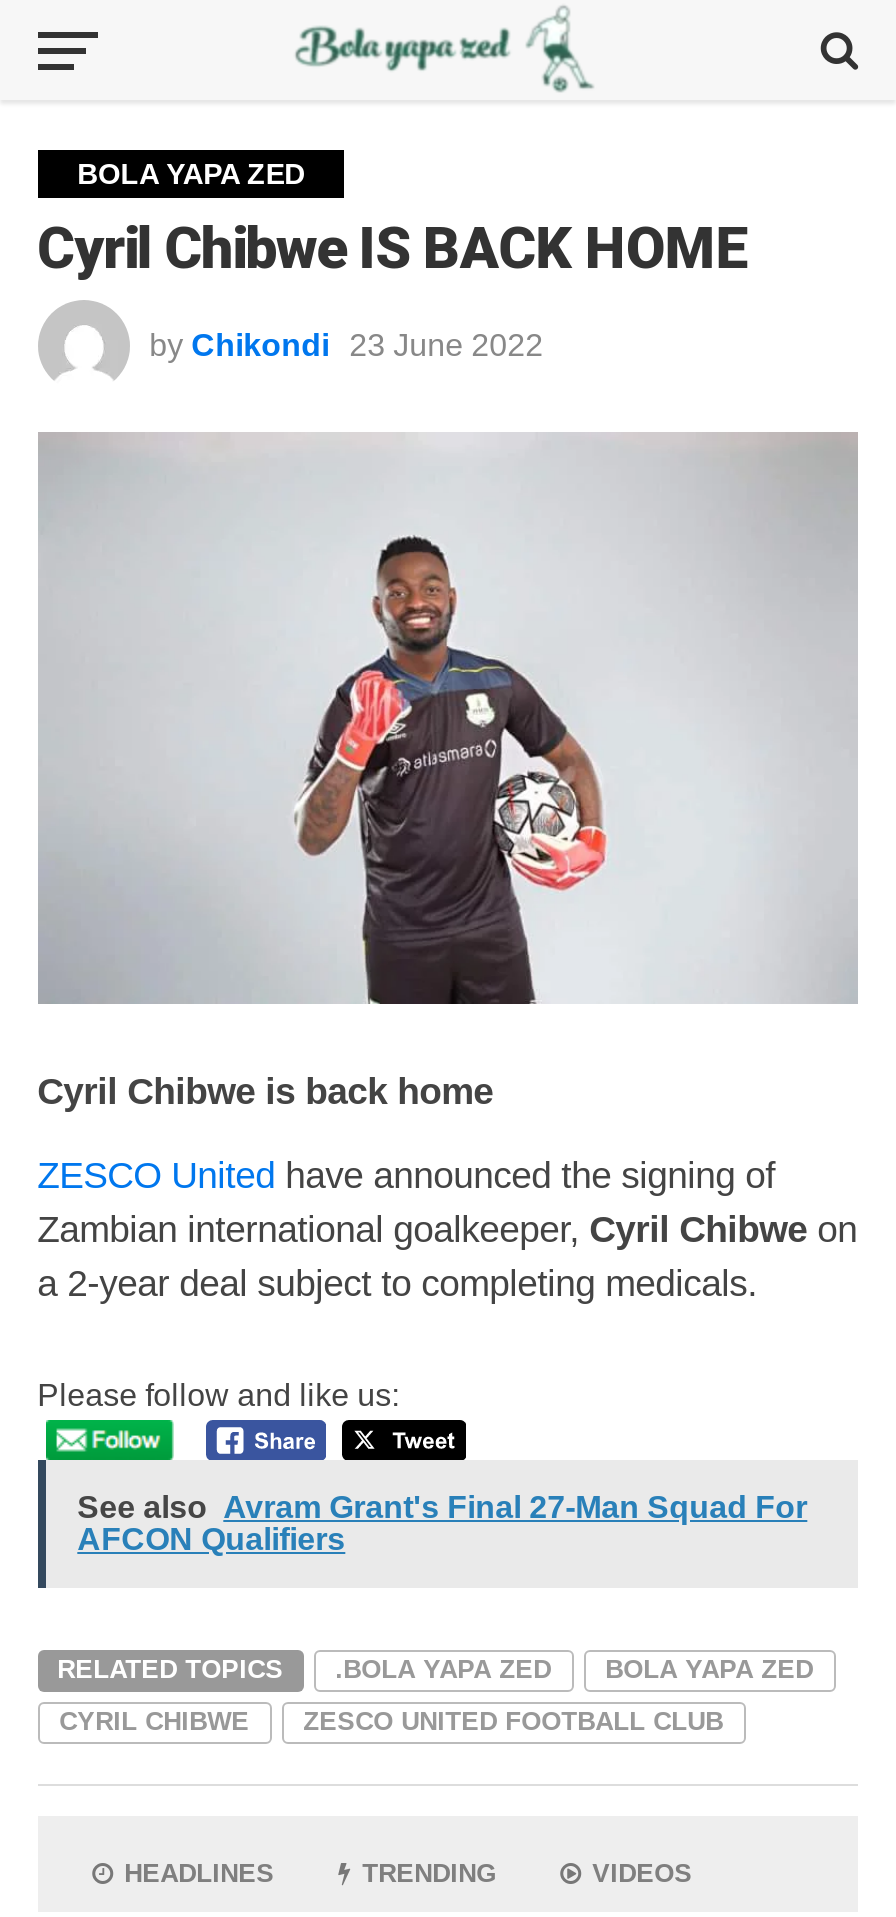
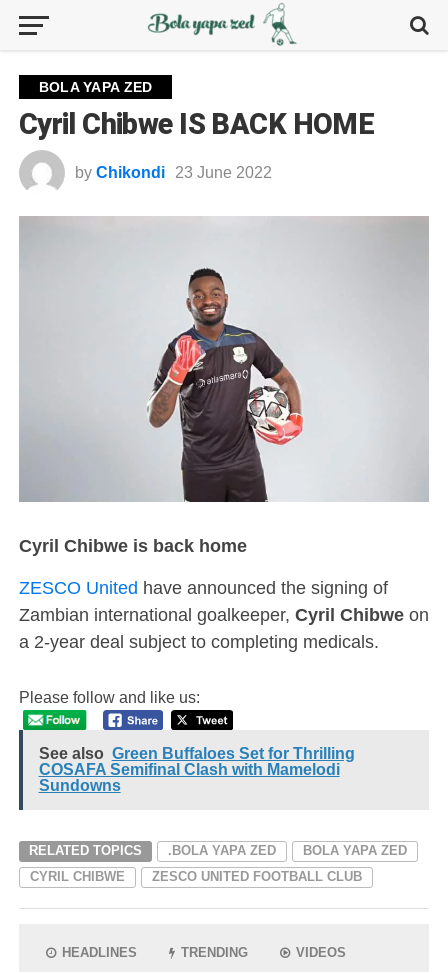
[77,1490,807,1556] See also Avram Grant's Final 27-Man Squad For | AFCON Qualifiers -> [39,745,355,794] See also Green Buffaloes Set for Thrilling | COSAFA Semifinal Clash with Mamelodi | Sundowns

